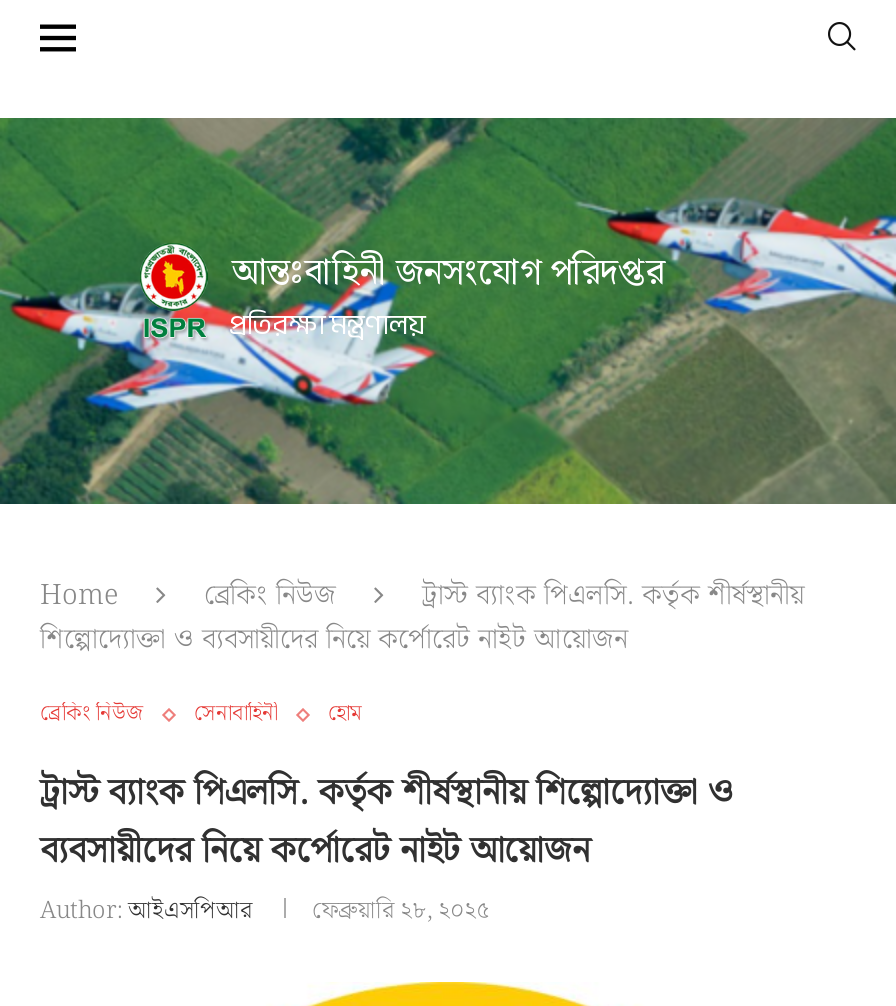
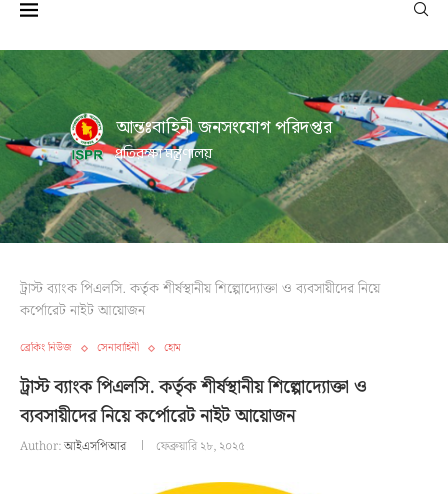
[40,574,804,662] Home | ব্রেকিং নিউজ | ট্রাস্ট ব্যাংক পিএলসি. কর্তৃক শীর্ষস্থানীয় | শিল্পোদ্যোক্তা ও ব্যবসায়ীদের নিয়ে কর্পোরেট নাইট আয়োজন -> [20,278,380,322] ট্রাস্ট ব্যাংক পিএলসি. কর্তৃক শীর্ষস্থানীয় শিল্পোদ্যোক্তা ও ব্যবসায়ীদের নিয়ে | কর্পোরেট নাইট আয়োজন

